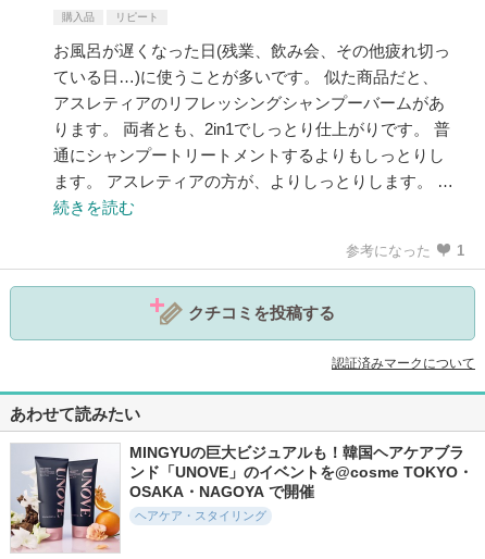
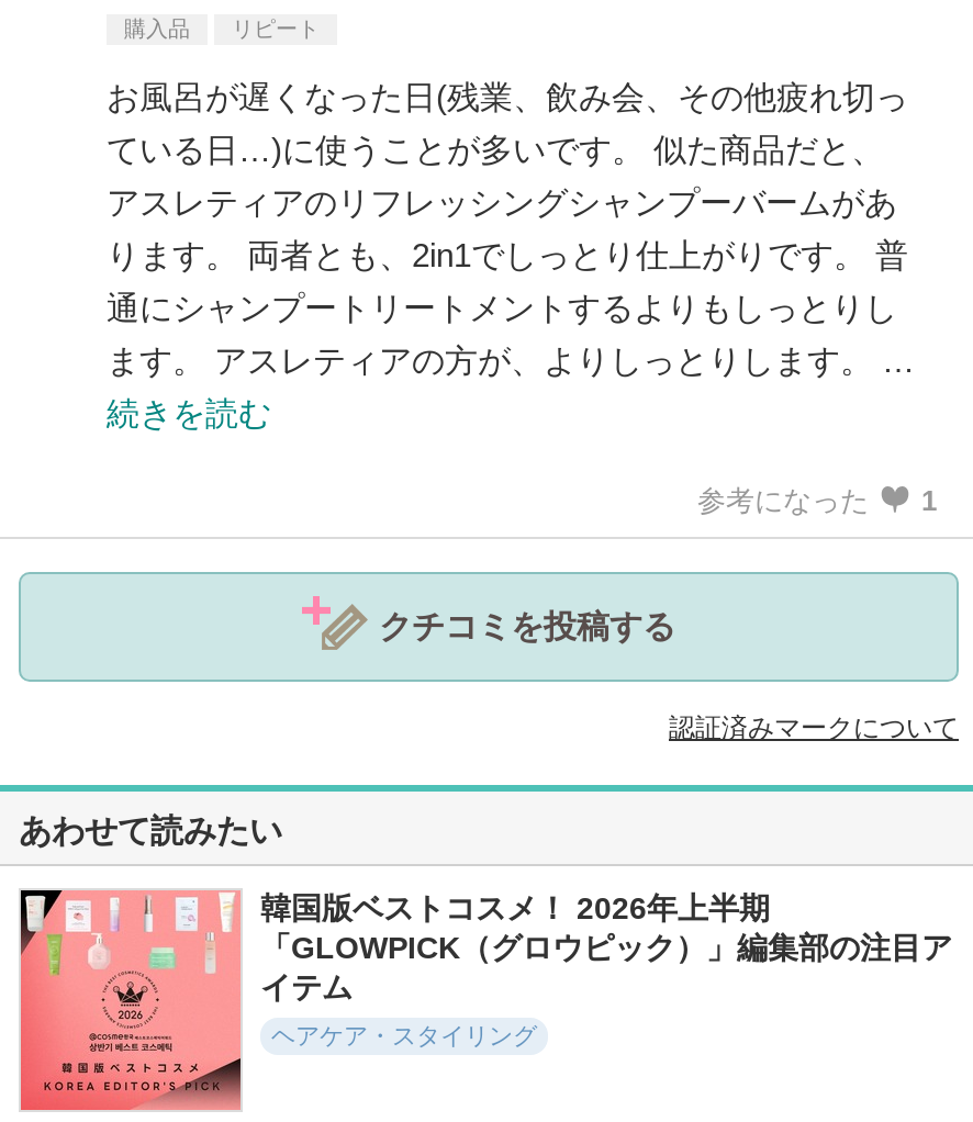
[10,444,473,552] [image] | MINGYUの巨大ビジュアルも！韓国ヘアケアブラ | ンド「UNOVE」のイベントを@cosme TOKYO・ | OSAKA・NAGOYA で開催 -> [19,888,952,1112] [image] | 韓国版ベストコスメ！ 2026年上半期 | 「GLOWPICK（グロウピック）」編集部の注目ア | イテム

